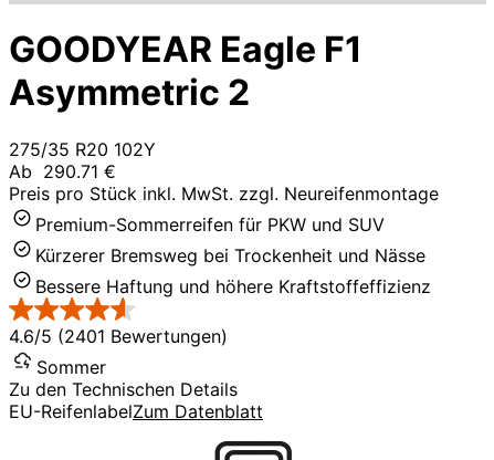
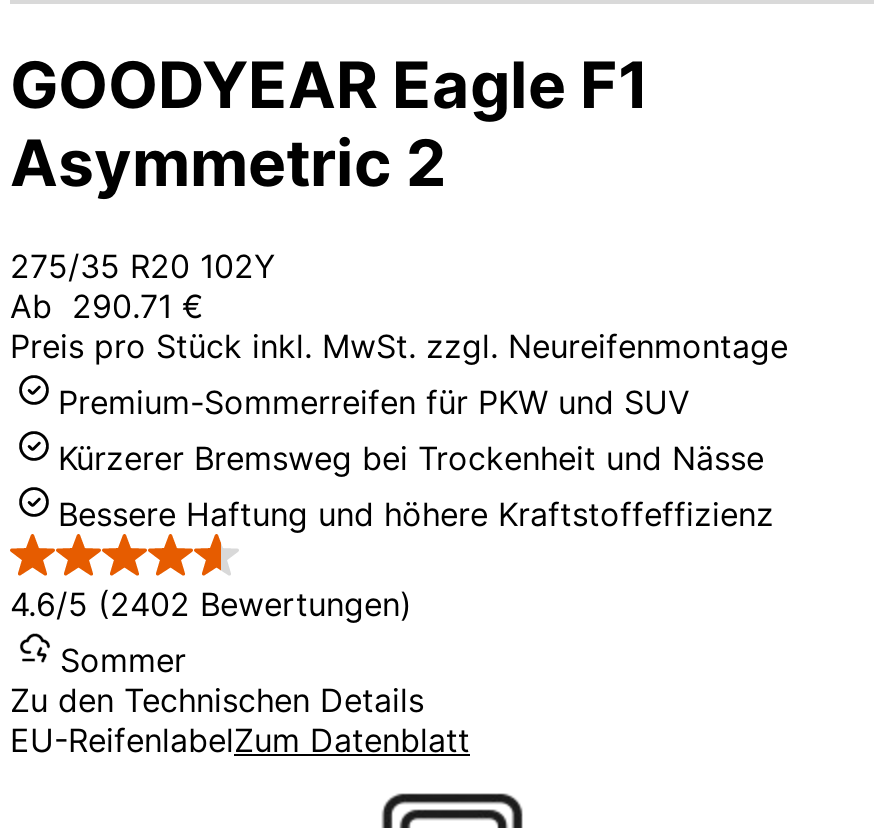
[9,325,233,347] 4.6/5 (2401 Bewertungen) -> [10,584,422,624] 4.6/5 (2402 Bewertungen)

